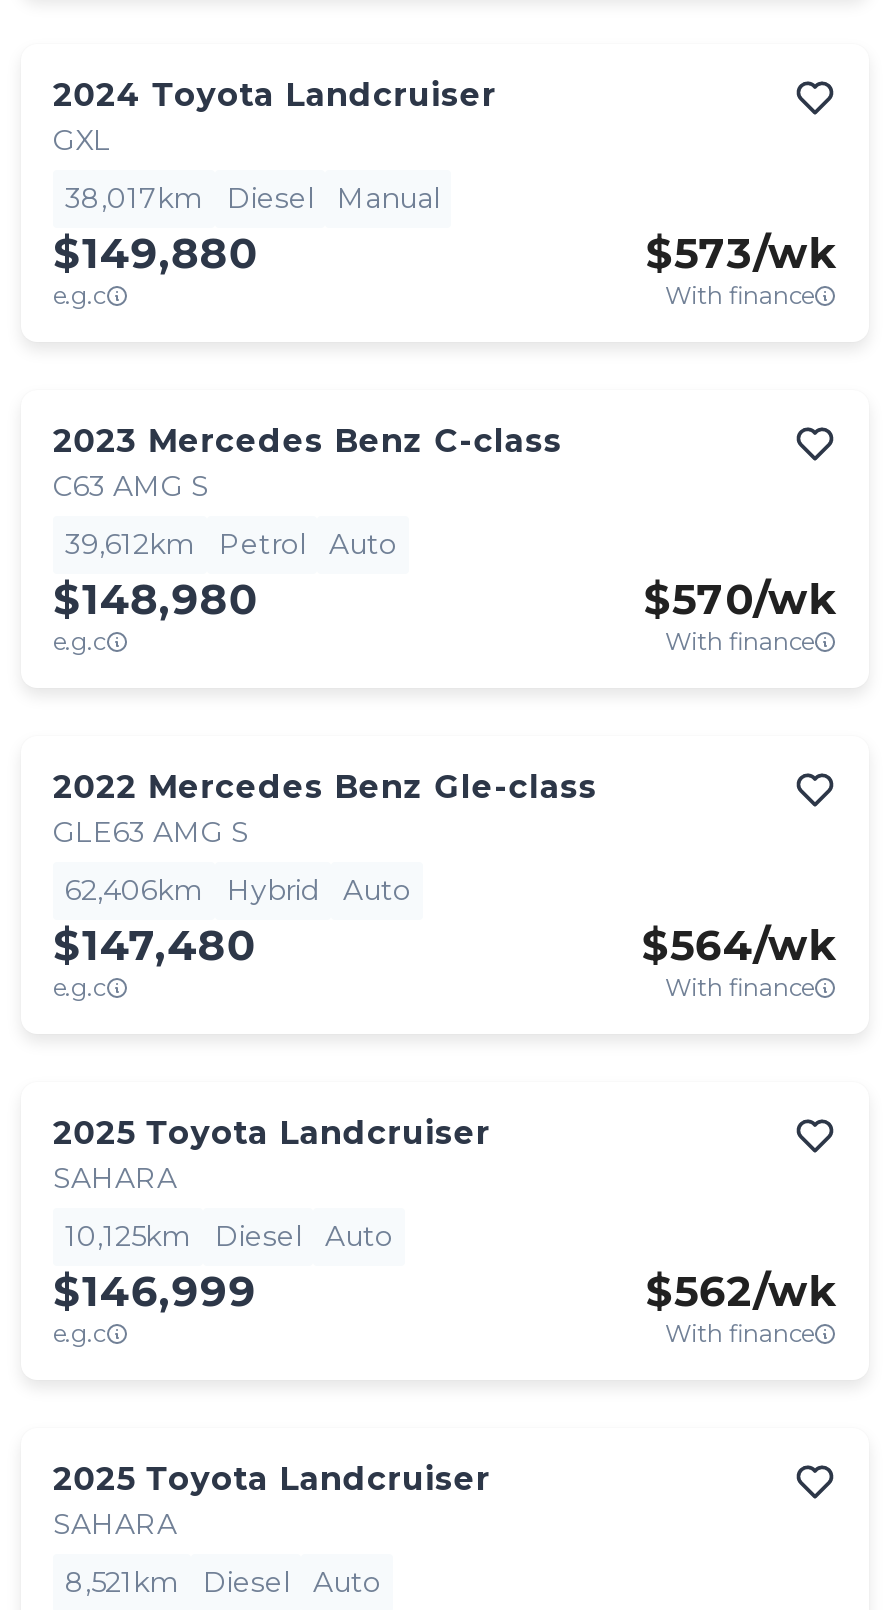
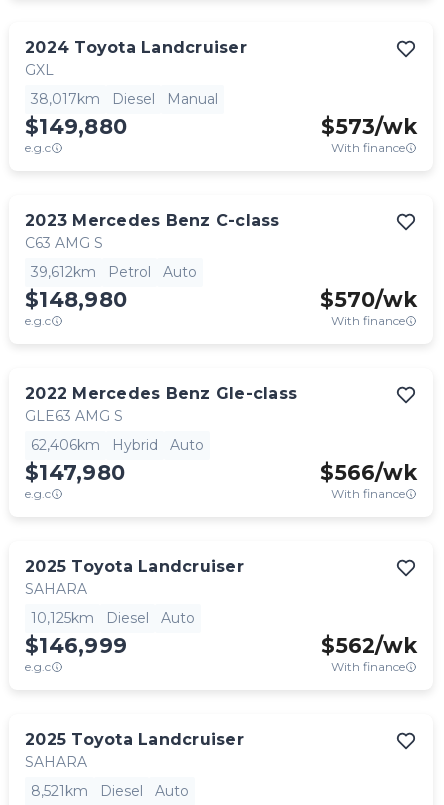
[53,920,255,970] $147,480 -> [25,460,125,485] $147,980
[641,920,837,970] $564/wk -> [320,460,417,485] $566/wk

